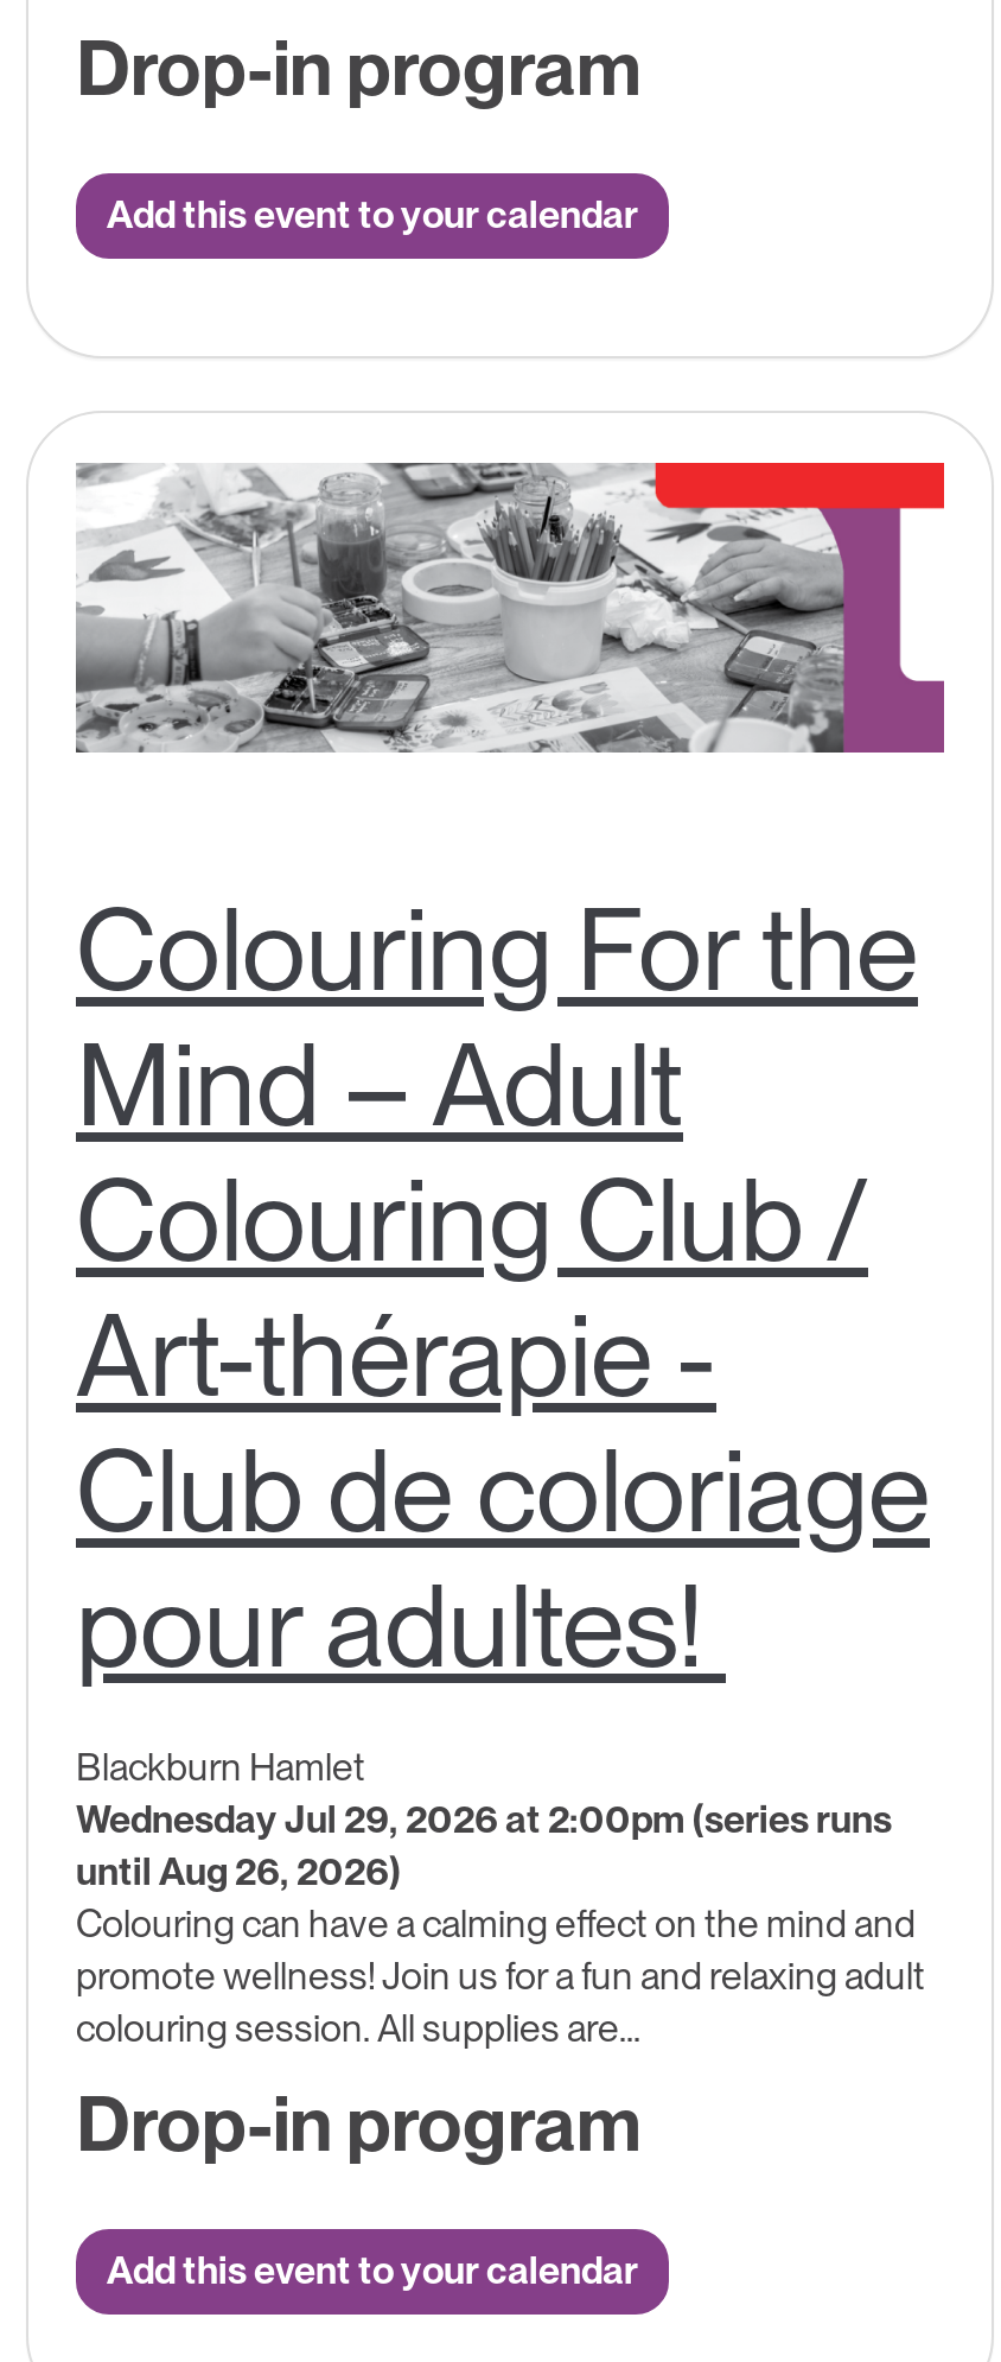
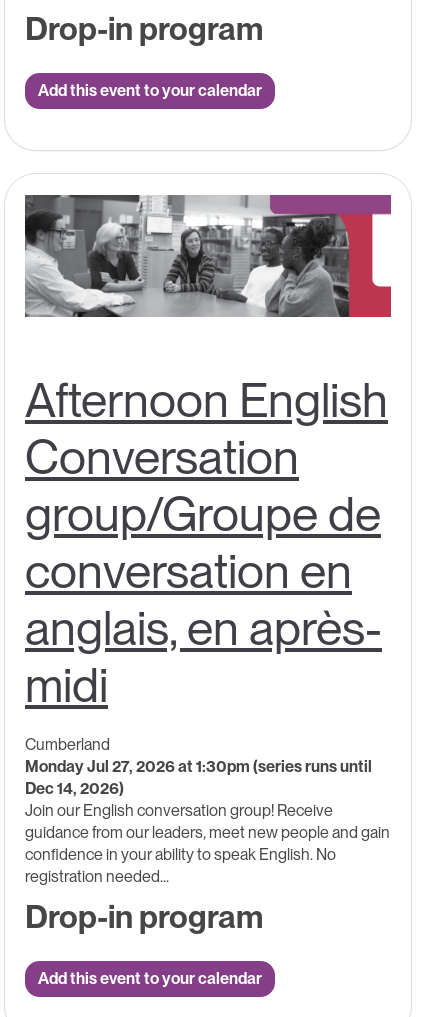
[76,461,946,753] [image] -> [24,194,392,318] [image]
[76,880,930,2050] Colouring For the | Mind – Adult | Colouring Club / | Art-thérapie - | Club de coloriage | pour adultes! | Blackburn Hamlet | Wednesday Jul 29, 2026 at 2:00pm (series runs | until Aug 26, 2026) | Colouring can have a calming effect on the mind and | promote wellness! Join us for a fun and relaxing adult | colouring session. All supplies are... -> [25,371,390,886] Afternoon English | Conversation | group/Groupe de | conversation en | anglais, en après- | midi | Cumberland | Monday Jul 27, 2026 at 1:30pm (series runs until | Dec 14, 2026) | Join our English conversation group! Receive | guidance from our leaders, meet new people and gain | confidence in your ability to speak English. No | registration needed...

